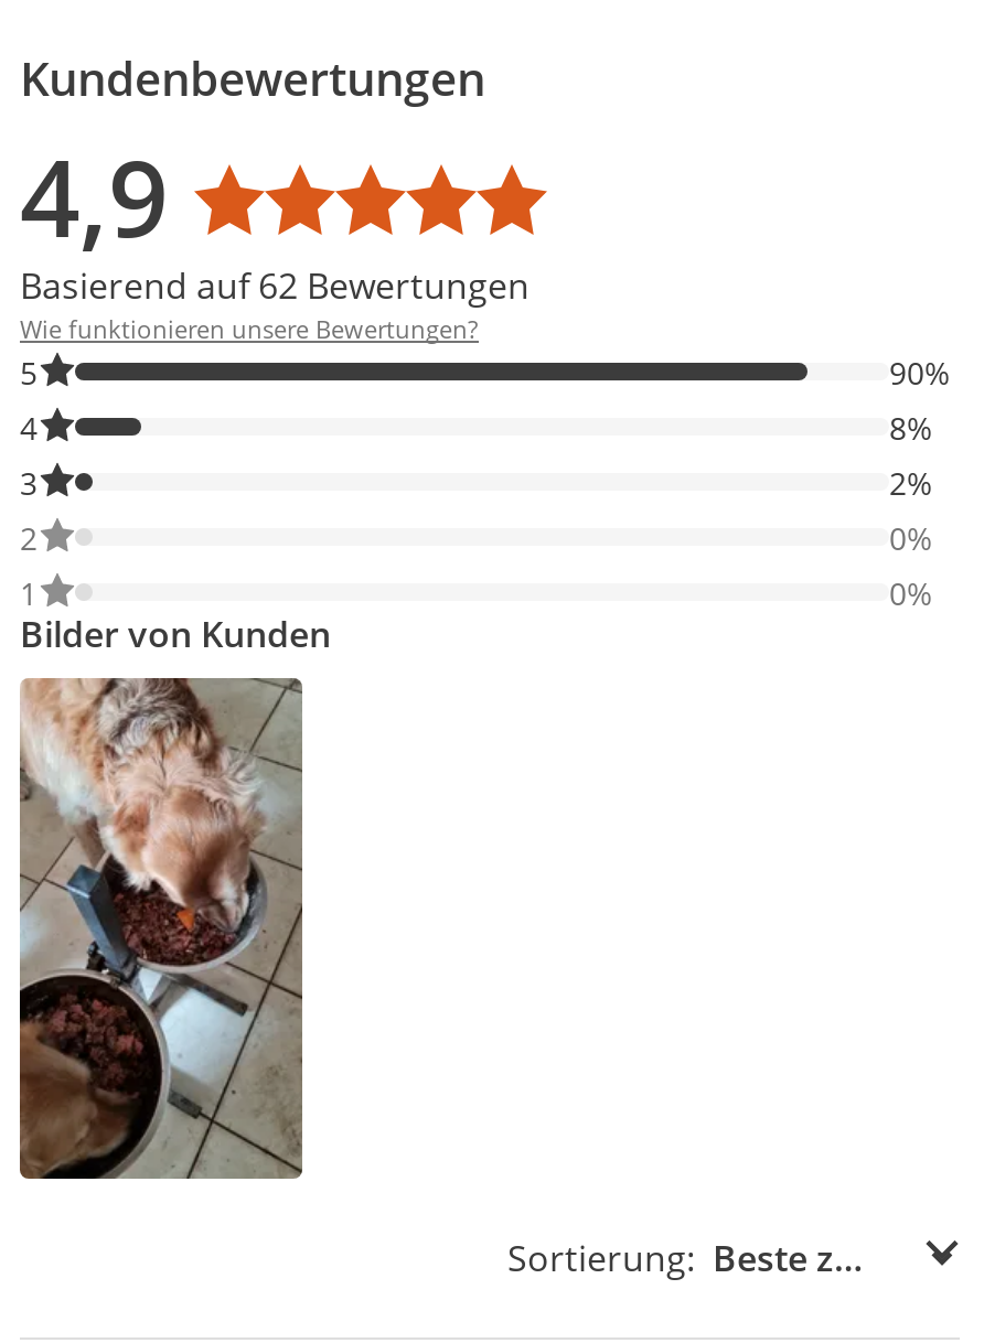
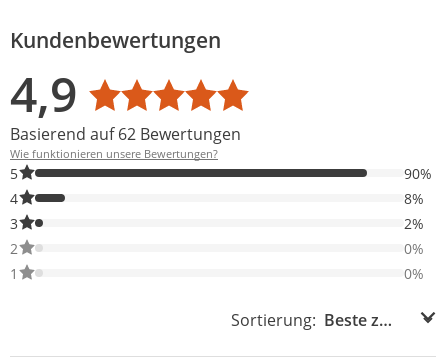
[20,610,331,658] Bilder von Kunden -> none
[18,676,304,1181] [image] -> none

